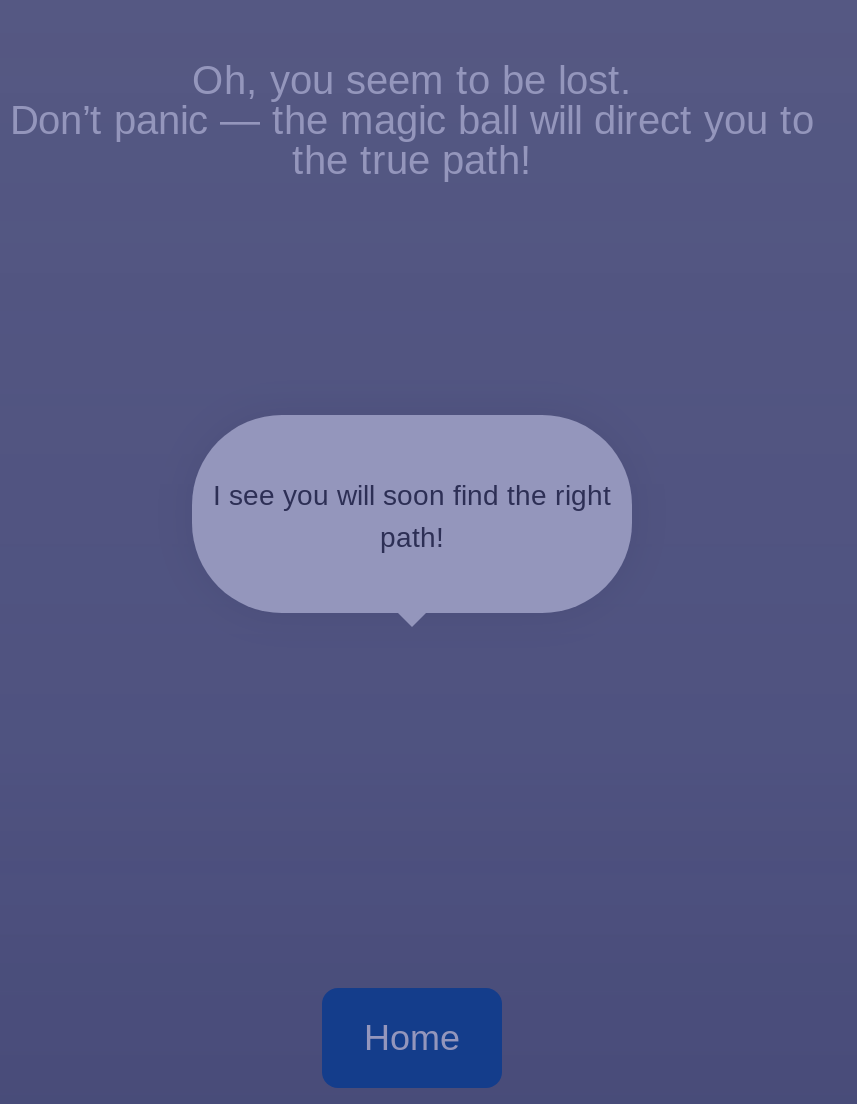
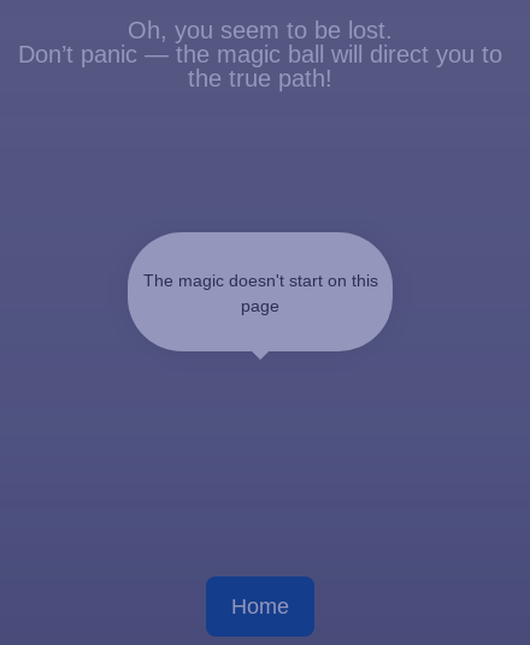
[213,478,611,552] I see you will soon find the right | path! -> [143,270,378,314] The magic doesn't start on this | page

